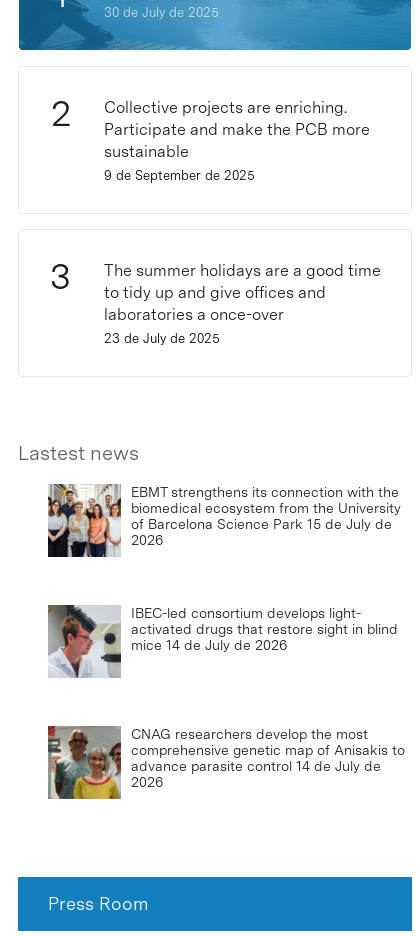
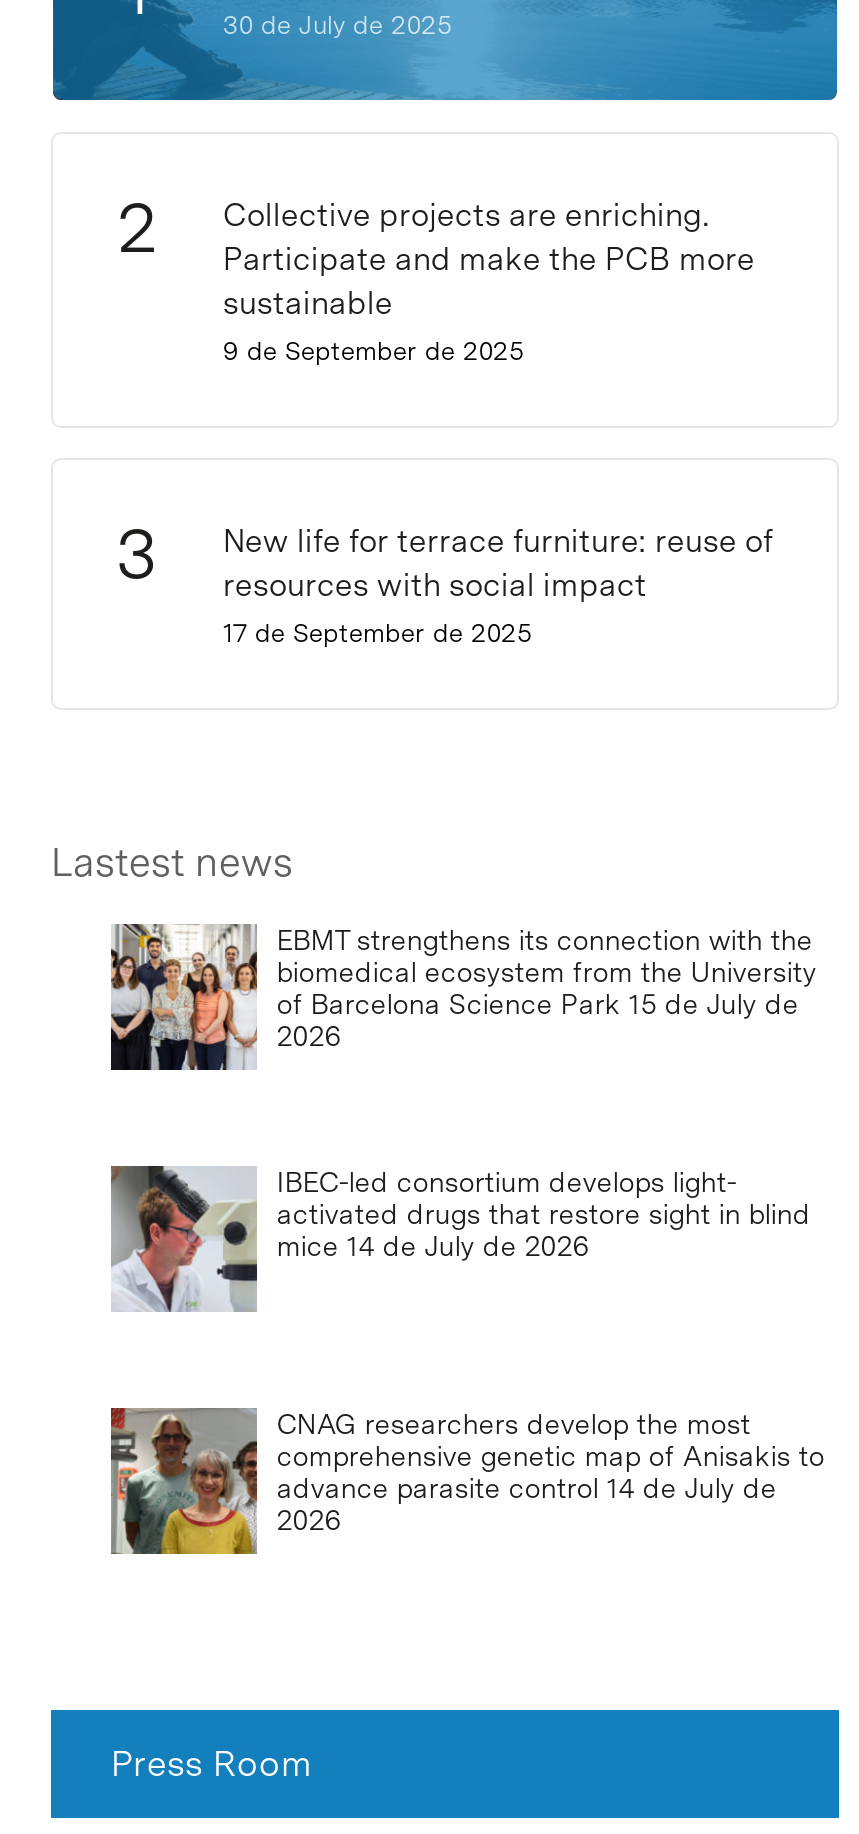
[104,261,381,346] The summer holidays are a good time | to tidy up and give offices and | laboratories a once-over | 23 de July de 2025 -> [223,522,773,648] New life for terrace furniture: reuse of | resources with social impact | 17 de September de 2025

